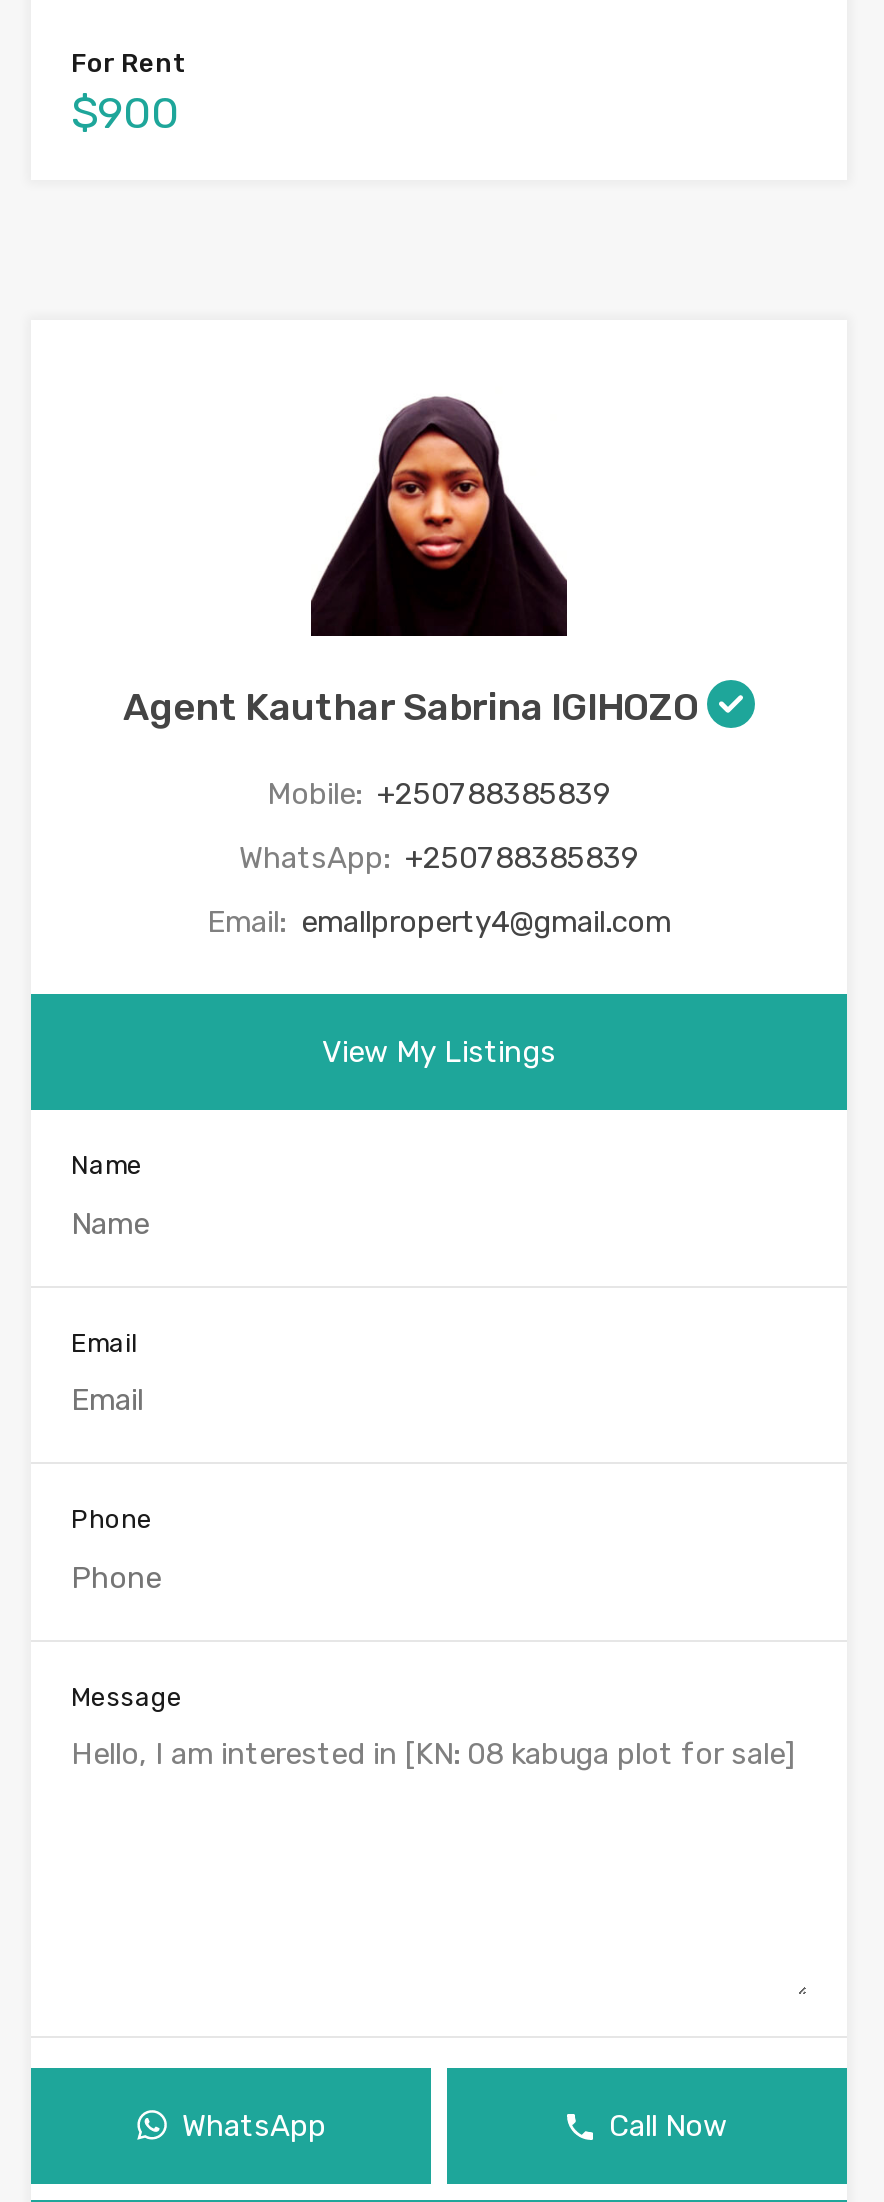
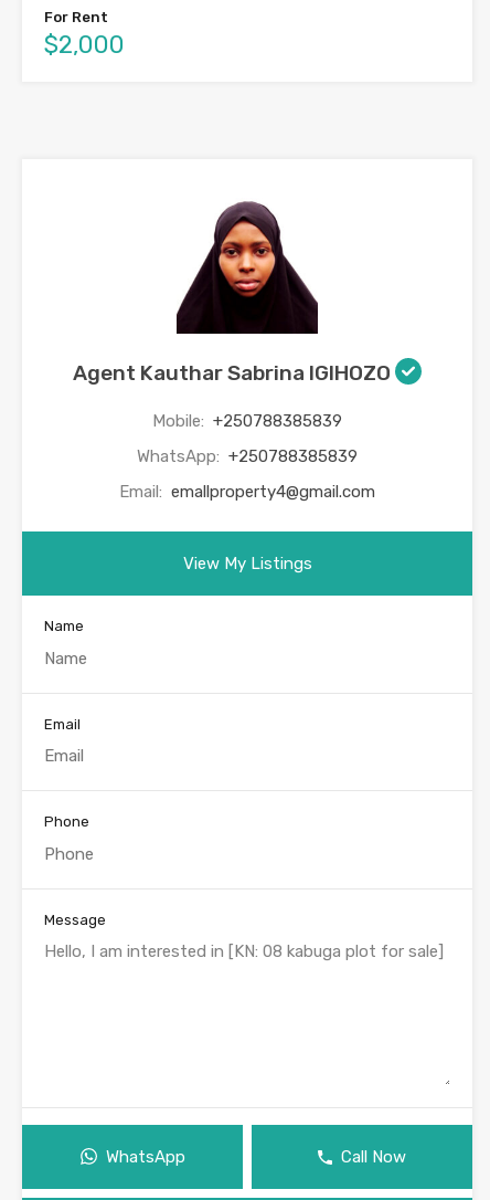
[71,87,179,141] $900 -> [44,30,125,60] $2,000

